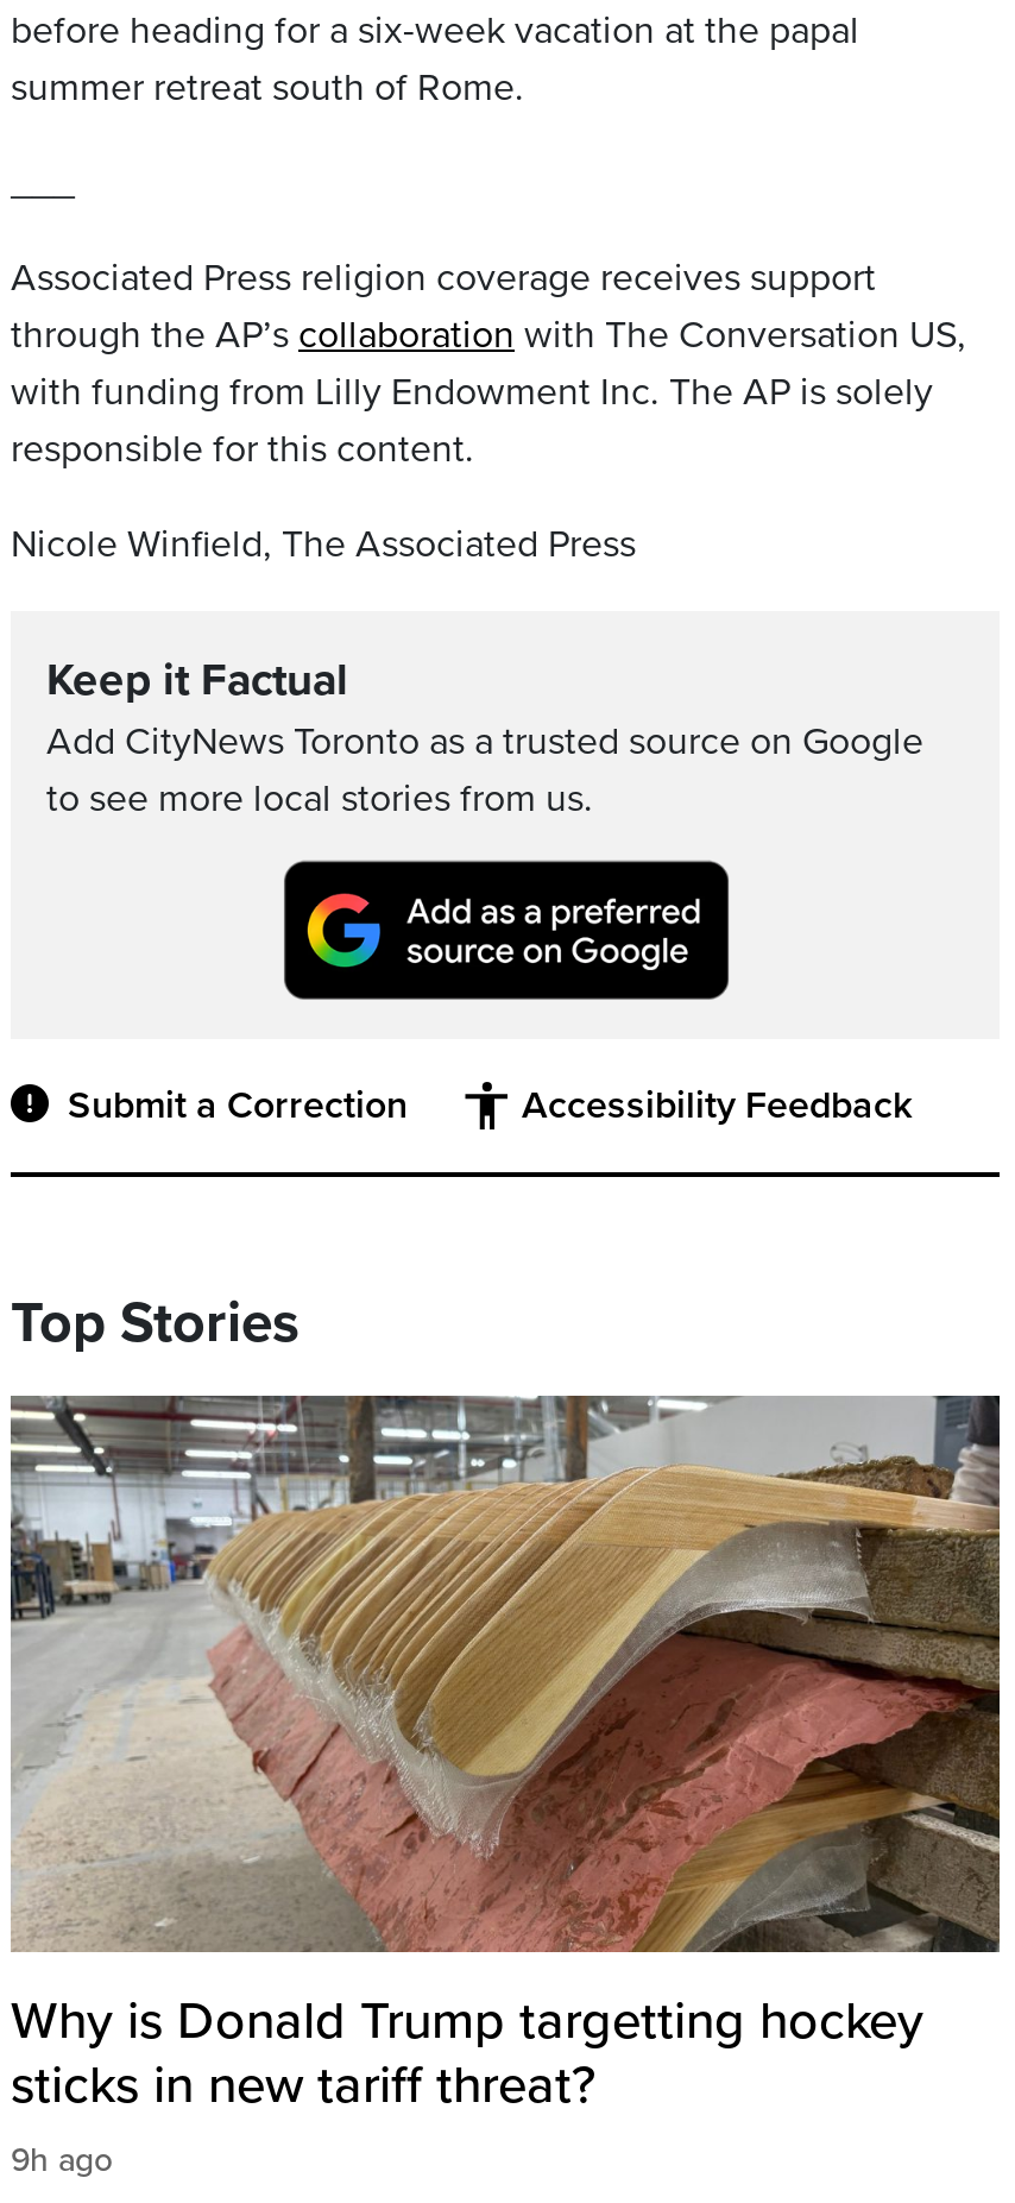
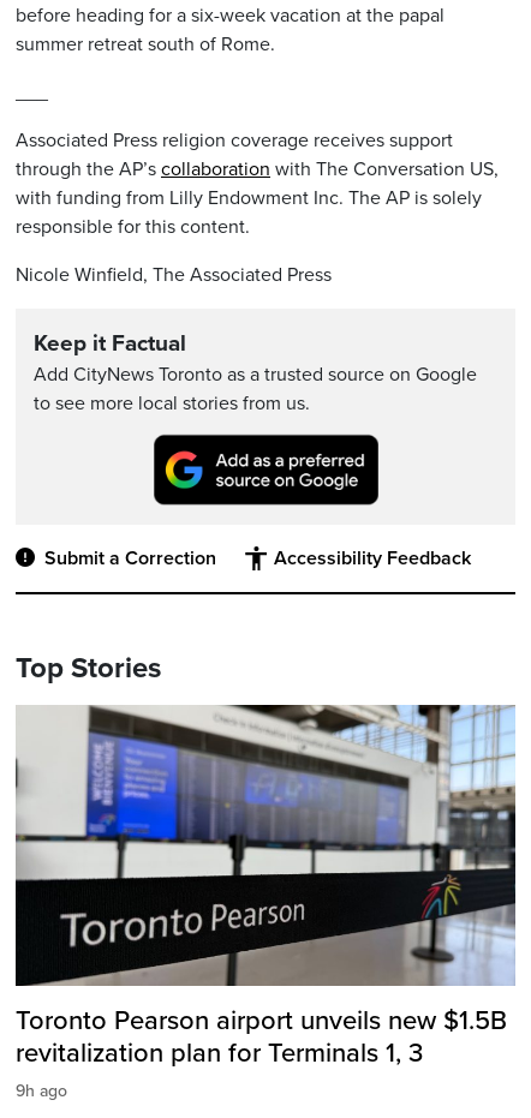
[11,1393,1002,2117] [image] | Why is Donald Trump targetting hockey | sticks in new tariff threat? -> [14,704,515,1069] [image] | Toronto Pearson airport unveils new $1.5B | revitalization plan for Terminals 1, 3

